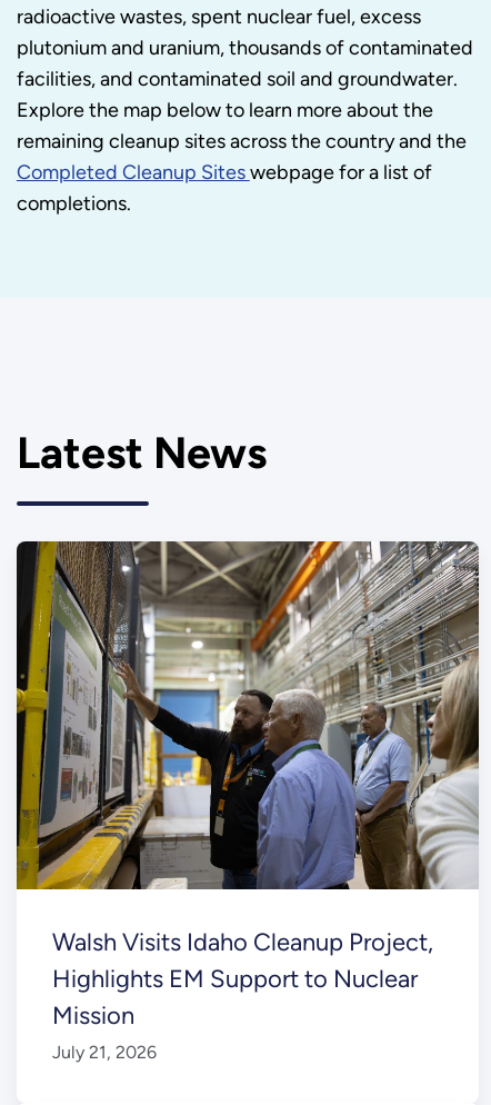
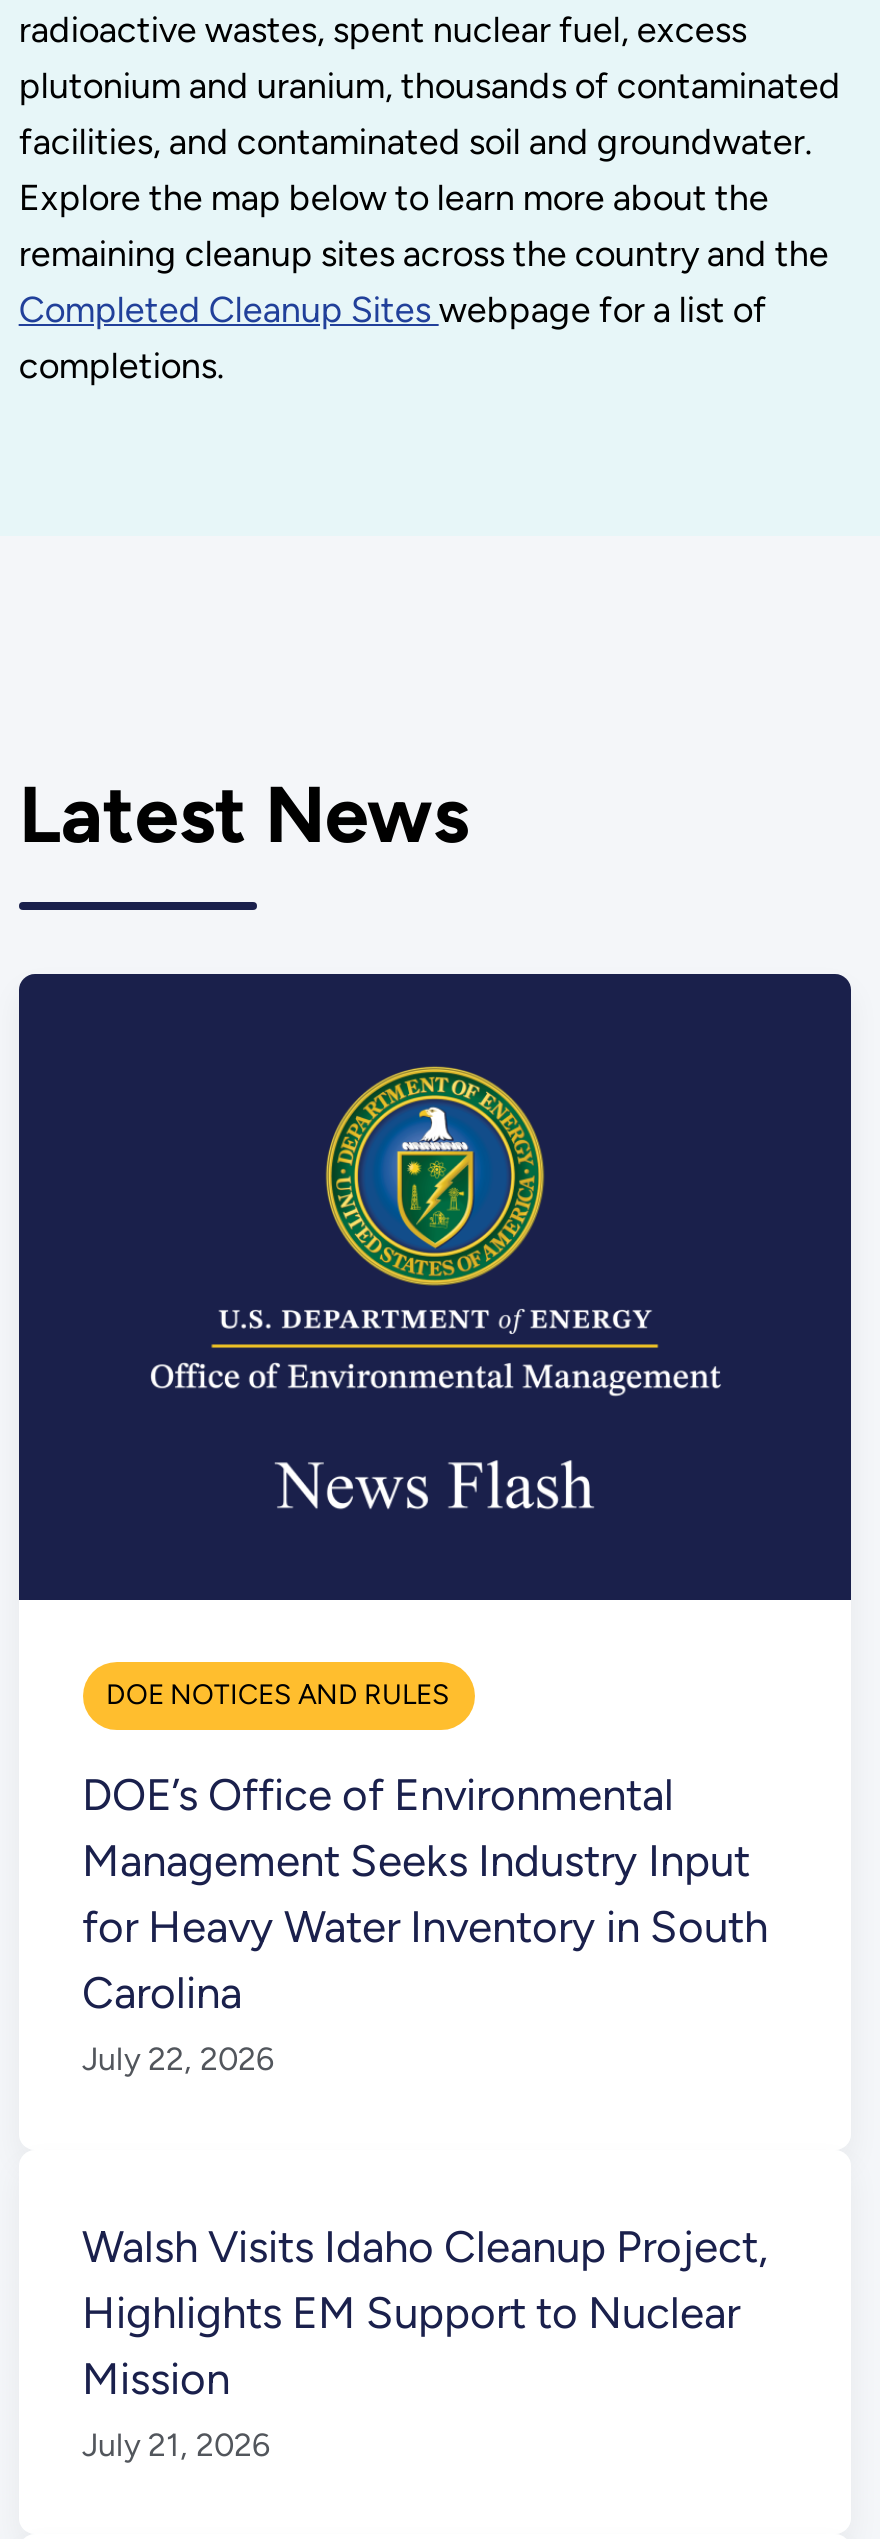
none -> [82,1679,768,2079] DOE NOTICES AND RULES | DOE’s Office of Environmental | Management Seeks Industry Input | for Heavy Water Inventory in South | Carolina | July 22, 2026
[16,540,480,890] [image] -> [17,972,853,1604] [image]

